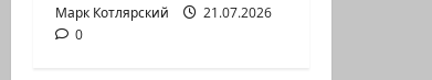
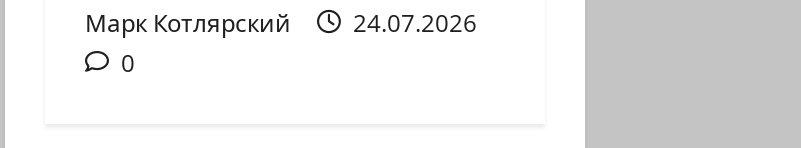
[55,4,272,22] Марк Котлярский 21.07.2026 -> [85,7,477,41] Марк Котлярский 24.07.2026

